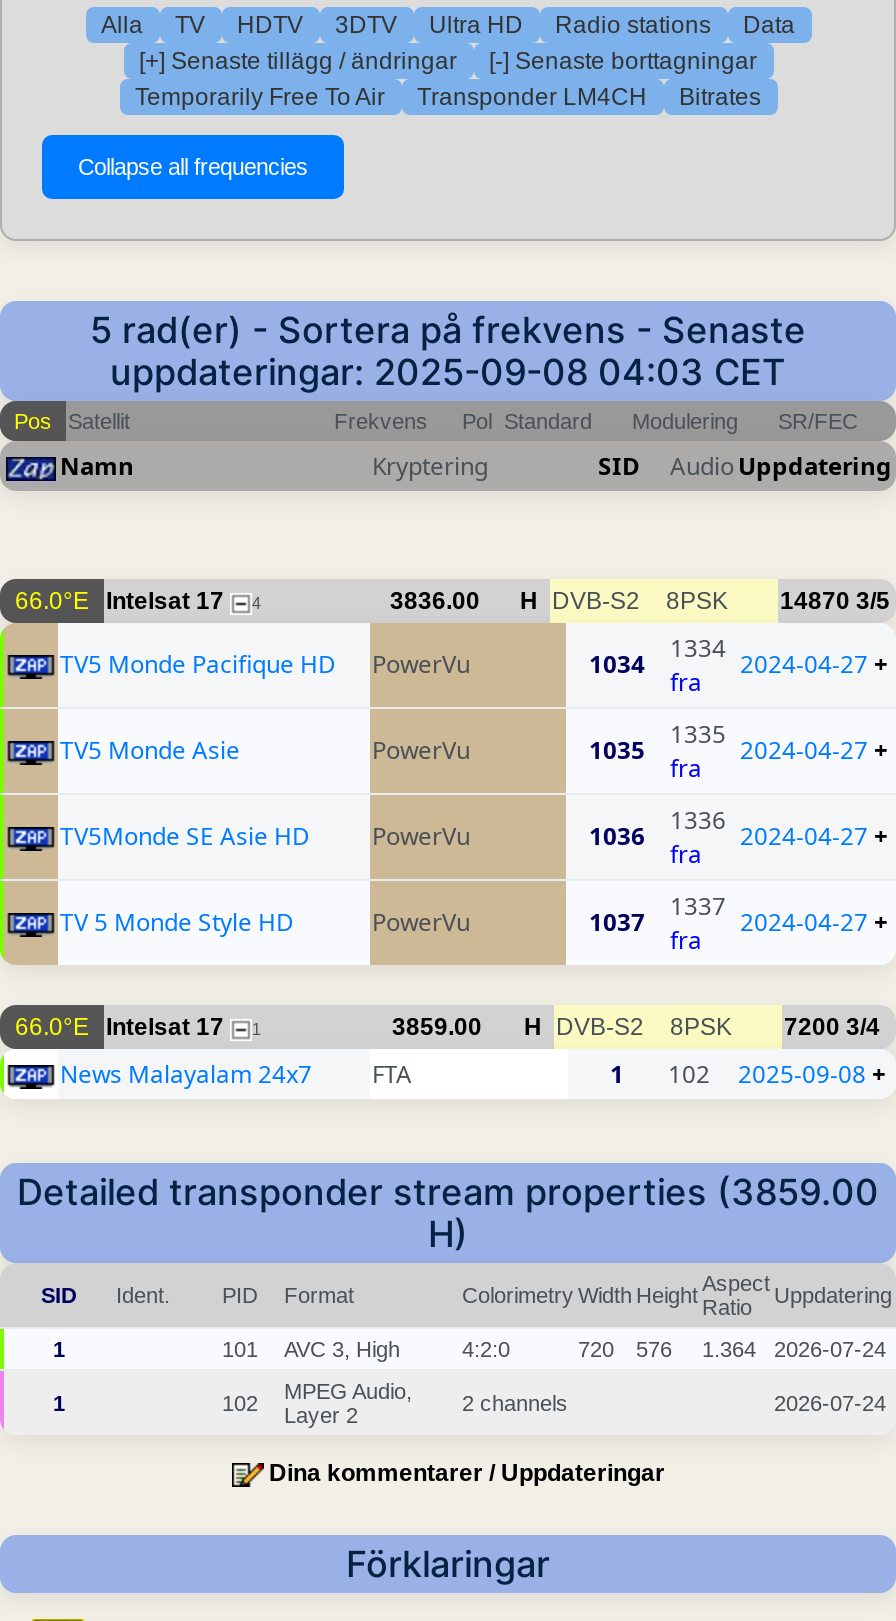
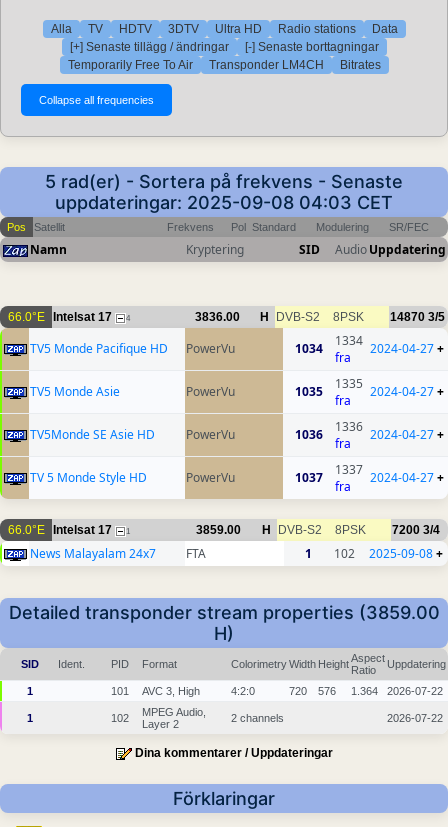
[578,1338,886,1362] 720 576 1.364 2026-07-24 -> [289,685,443,697] 720 576 1.364 2026-07-22
[774,1392,886,1416] 2026-07-24 -> [387,712,443,724] 2026-07-22

